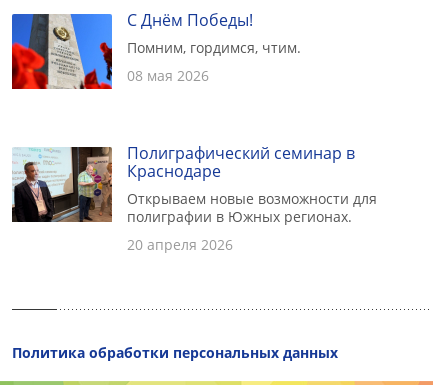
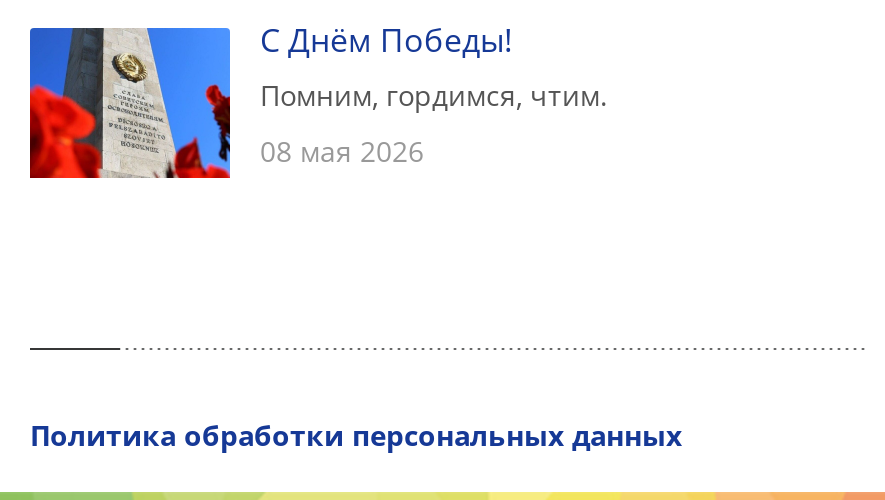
[12,142,377,254] [image] | Полиграфический семинар в | Краснодаре | Открываем новые возможности для | полиграфии в Южных регионах. | 20 апреля 2026 -> none

